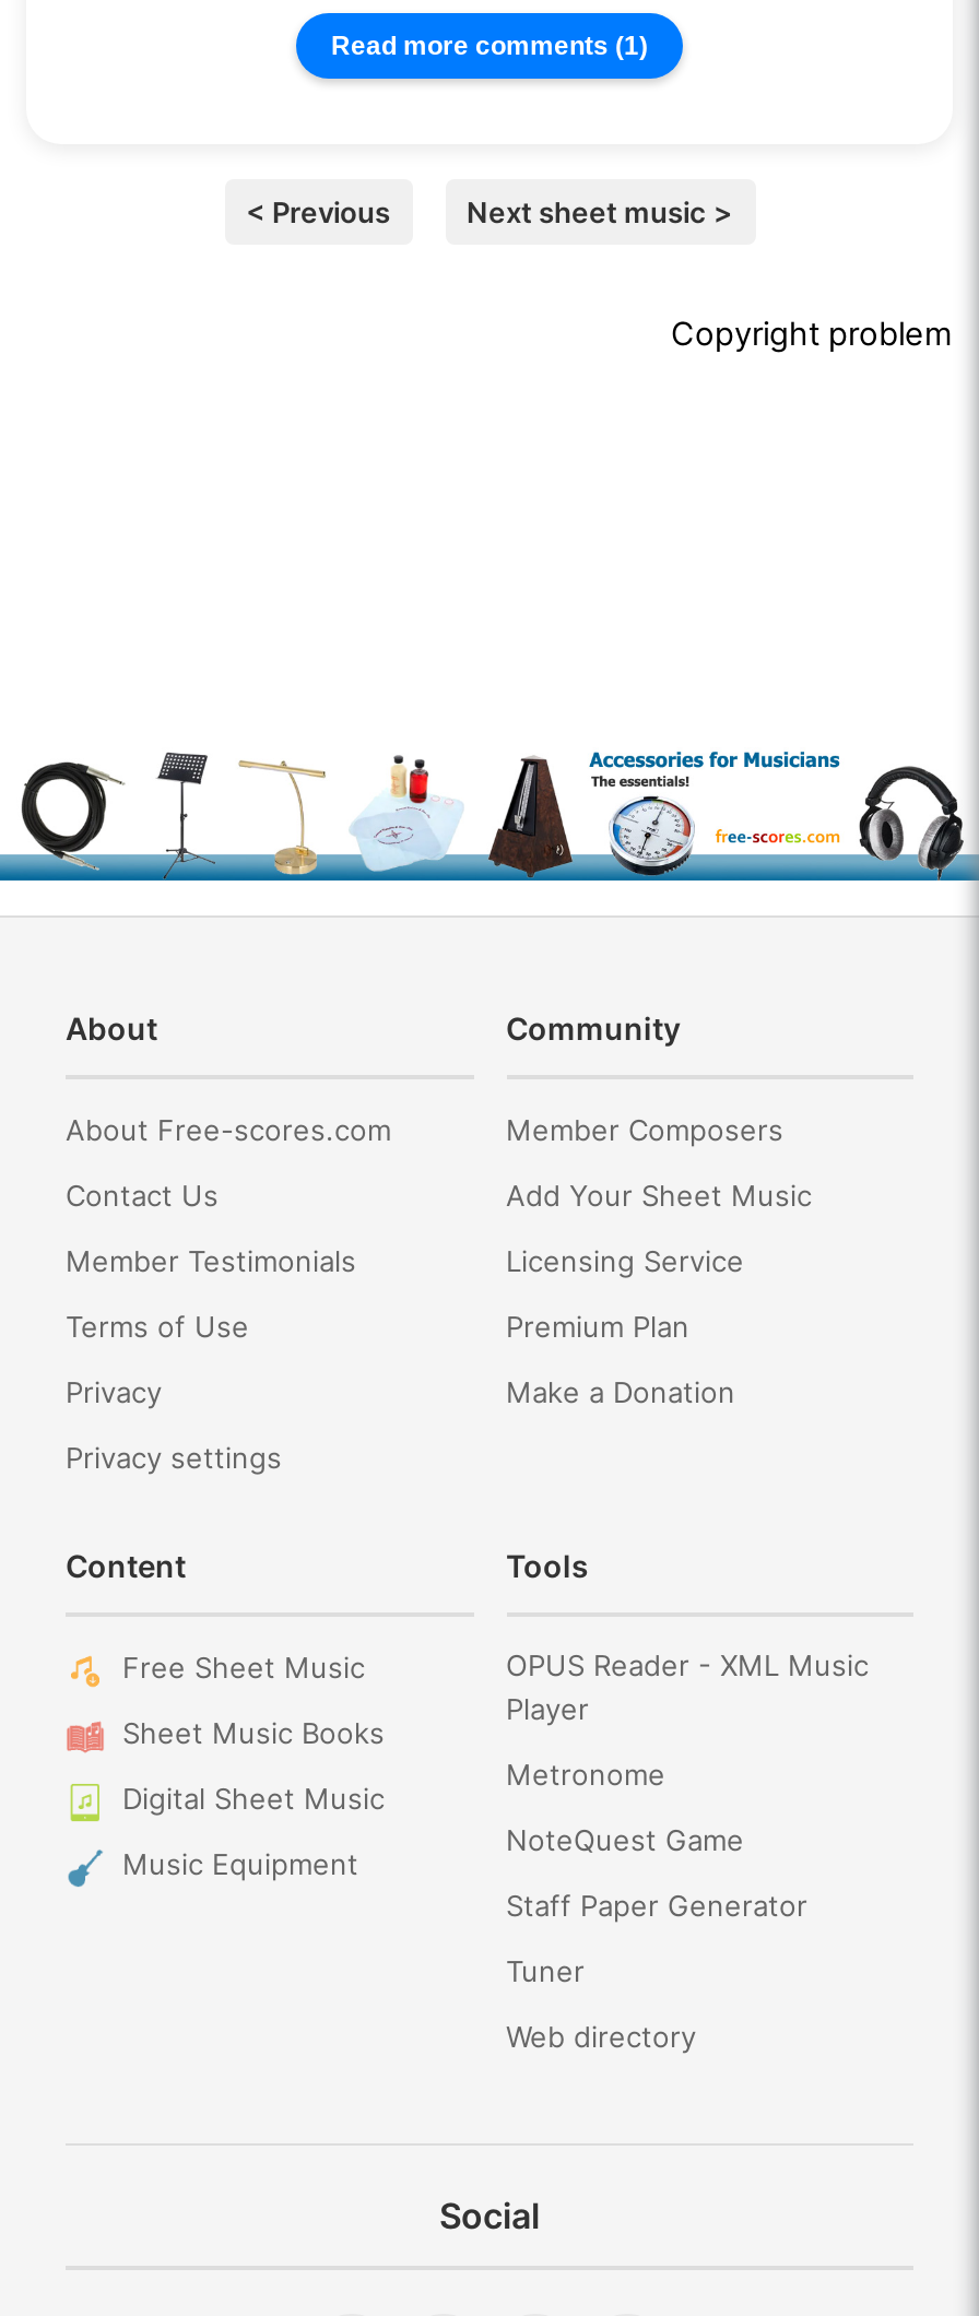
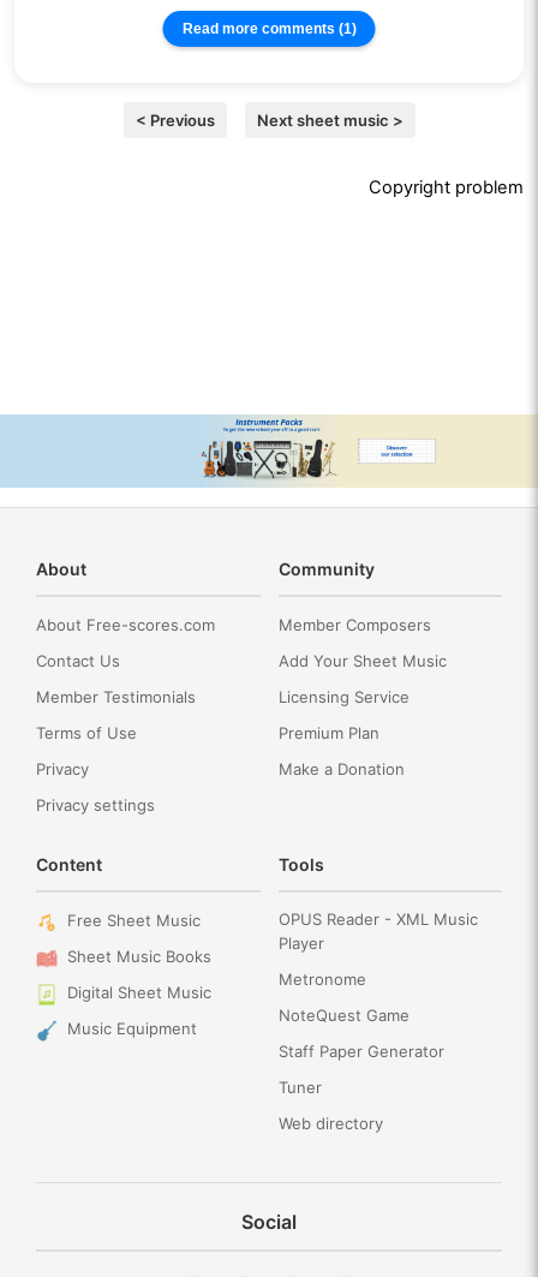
[7,749,972,883] [image] -> [4,413,534,488] [image]

